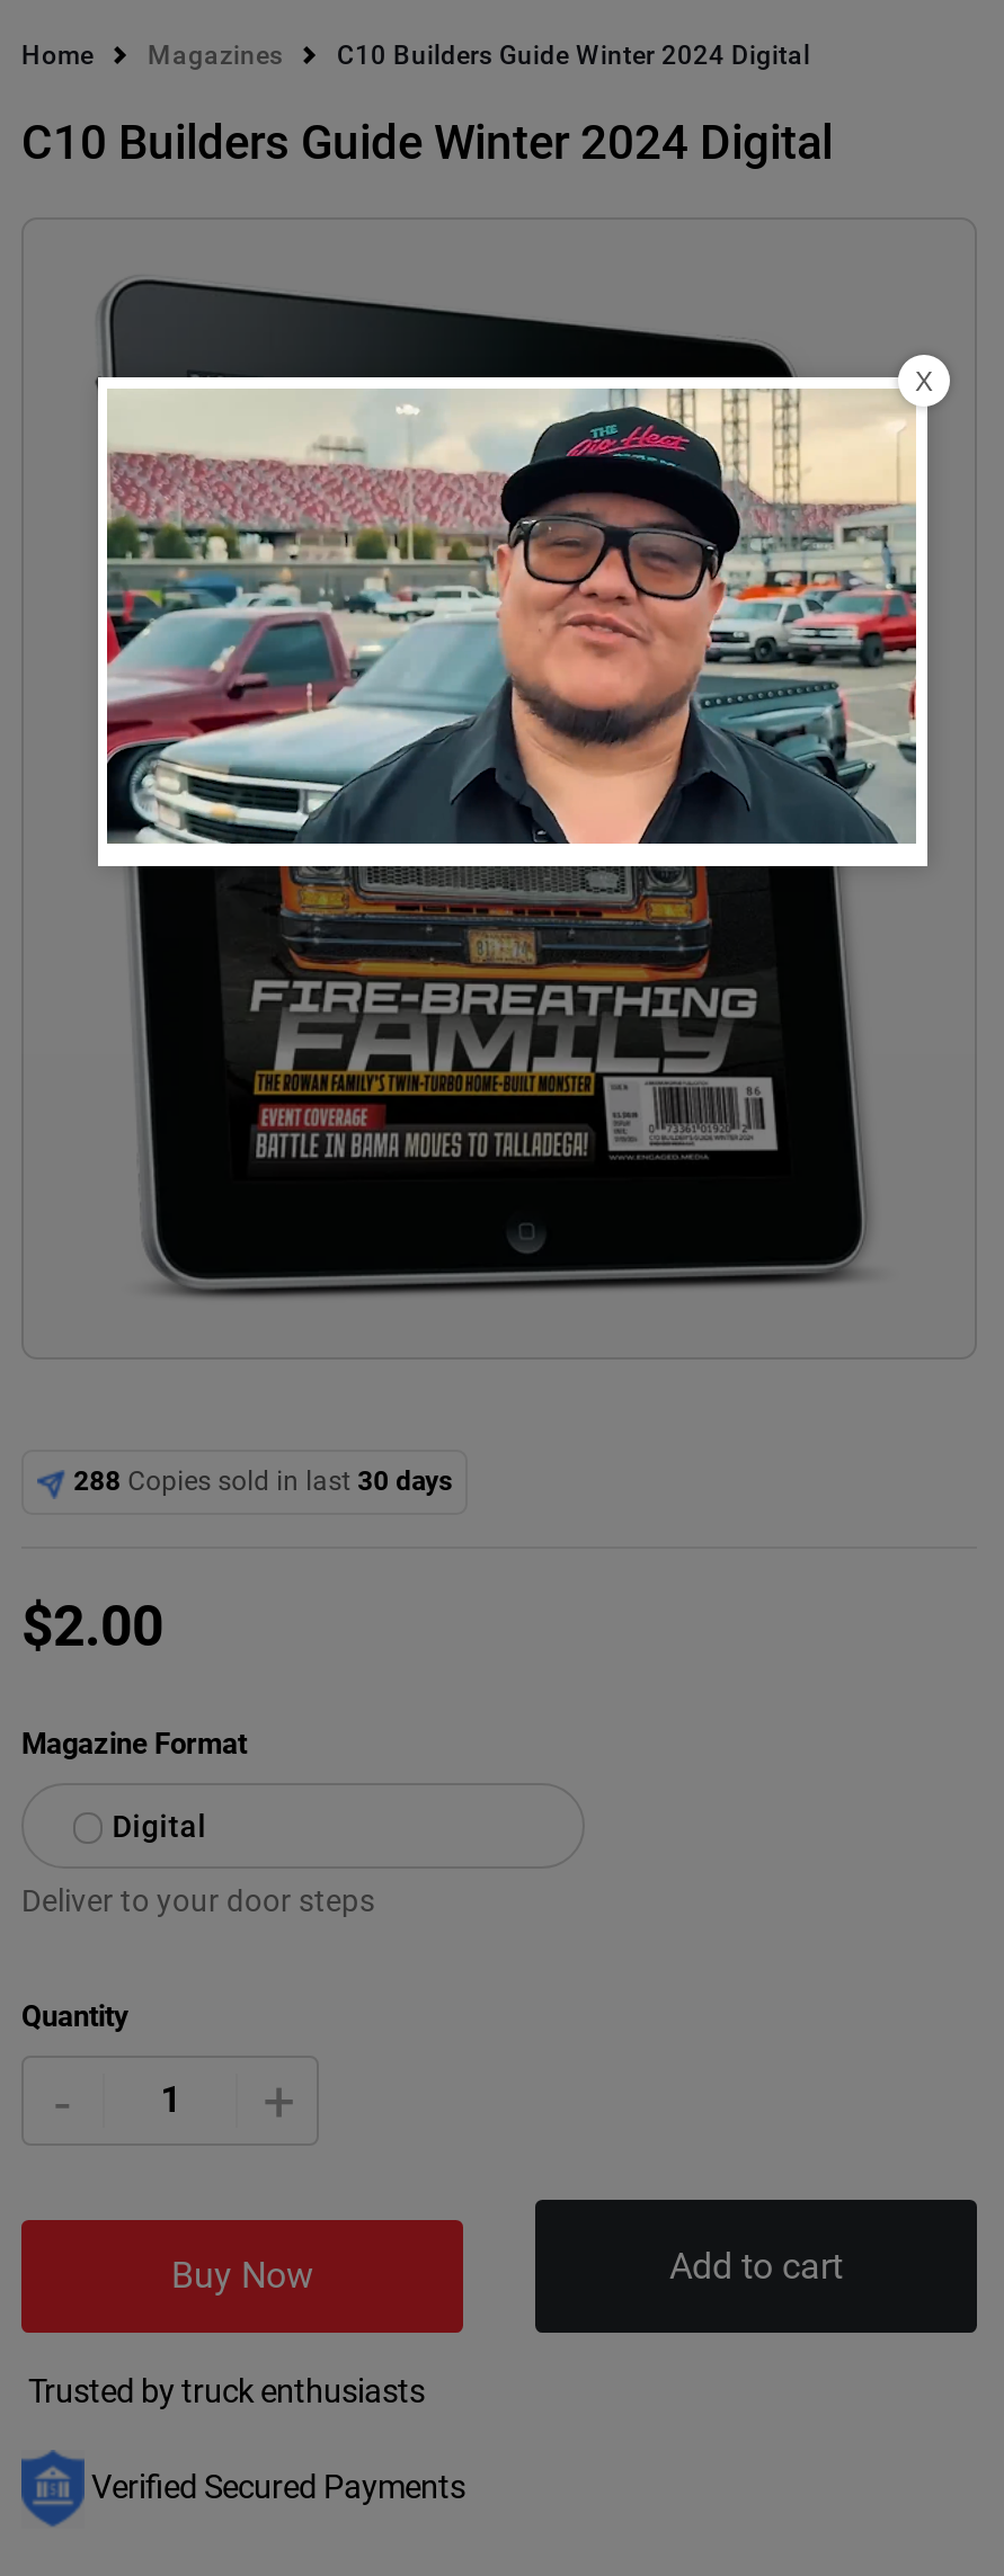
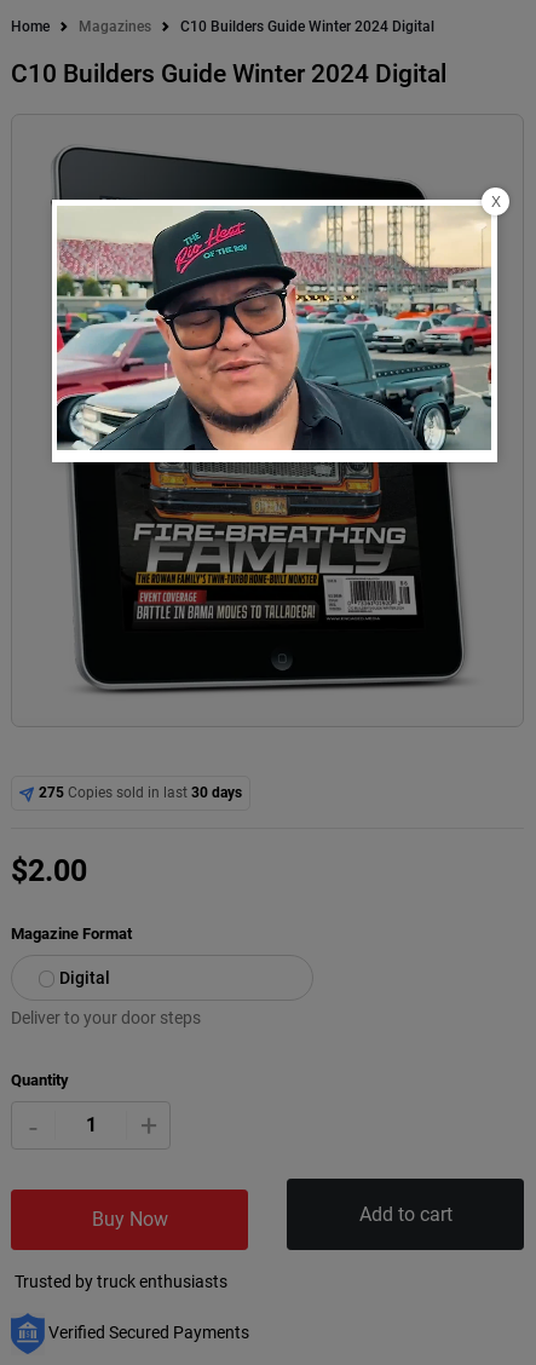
[118,395,896,846] [image] -> [60,208,478,451] [image]
[73,1466,452,1498] 288 Copies sold in last 30 days -> [39,785,242,802] 275 Copies sold in last 30 days

